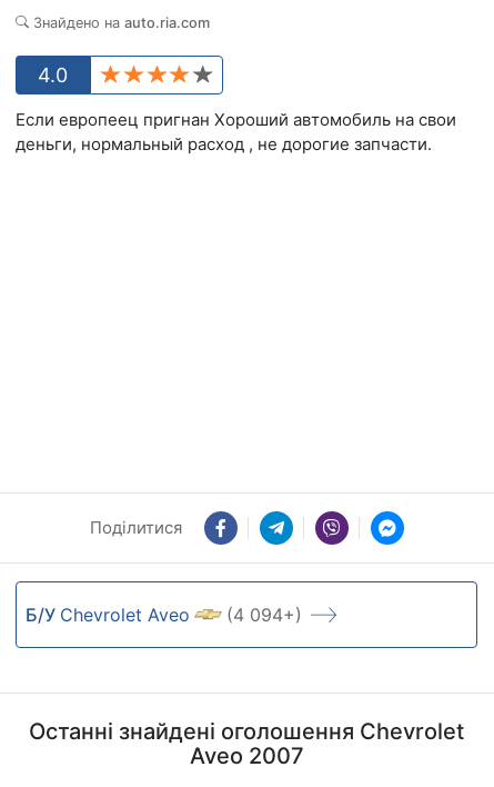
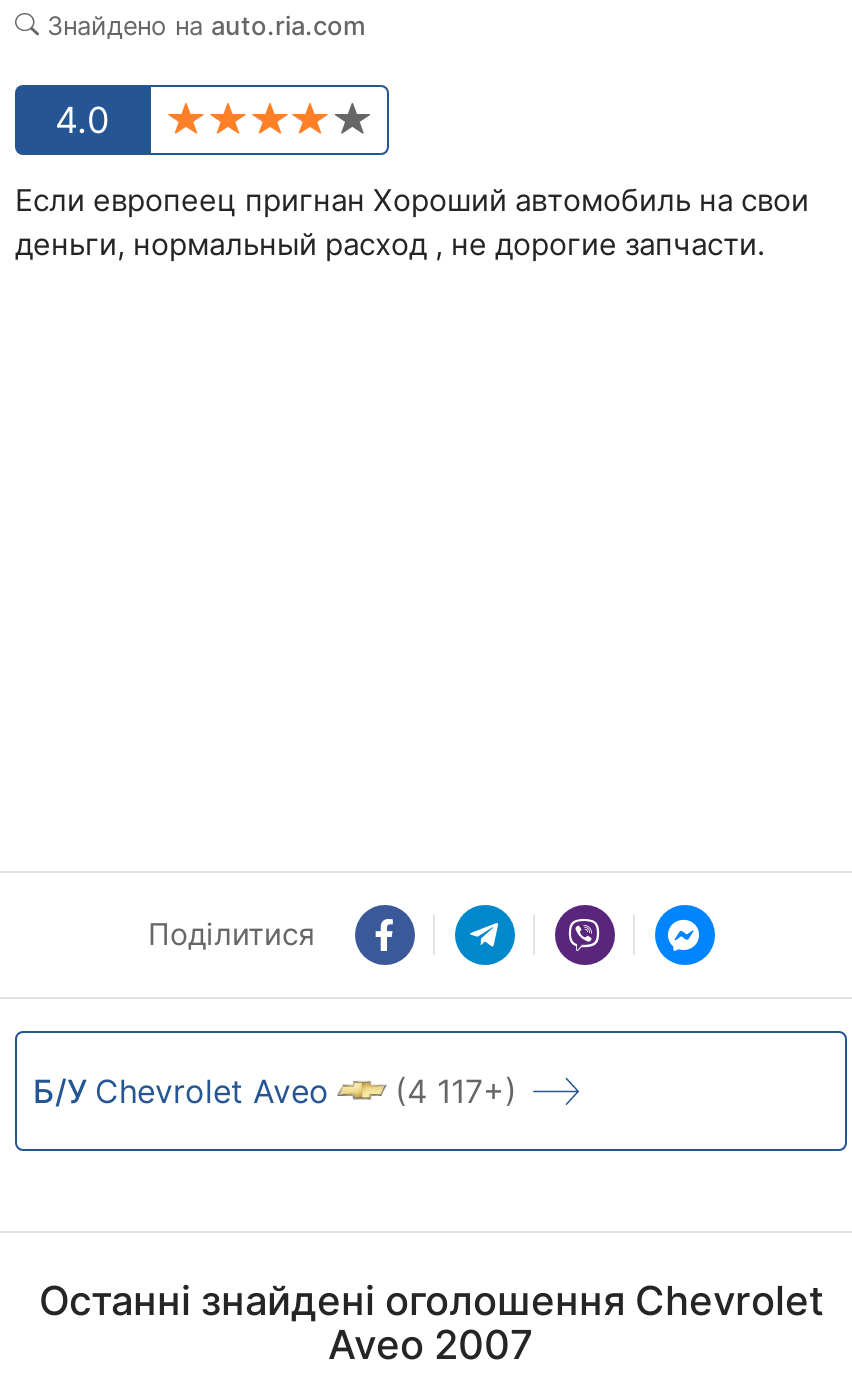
[26,603,302,625] Б/У Chevrolet Aveo (4 094+) -> [33,1070,517,1110] Б/У Chevrolet Aveo (4 117+)

